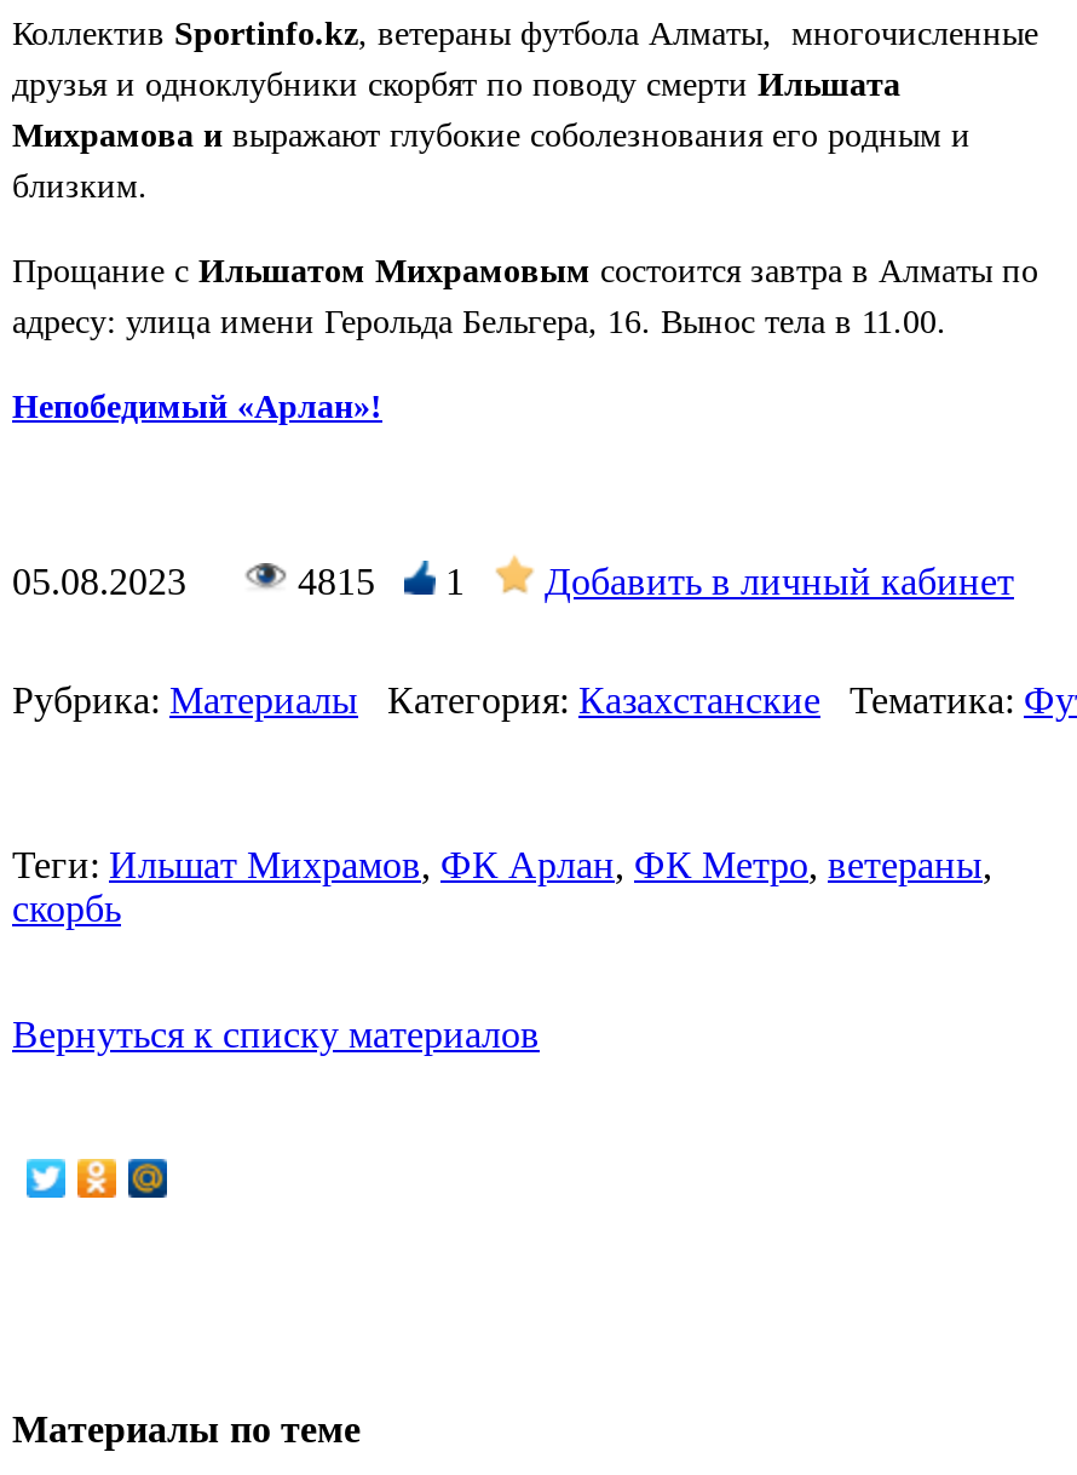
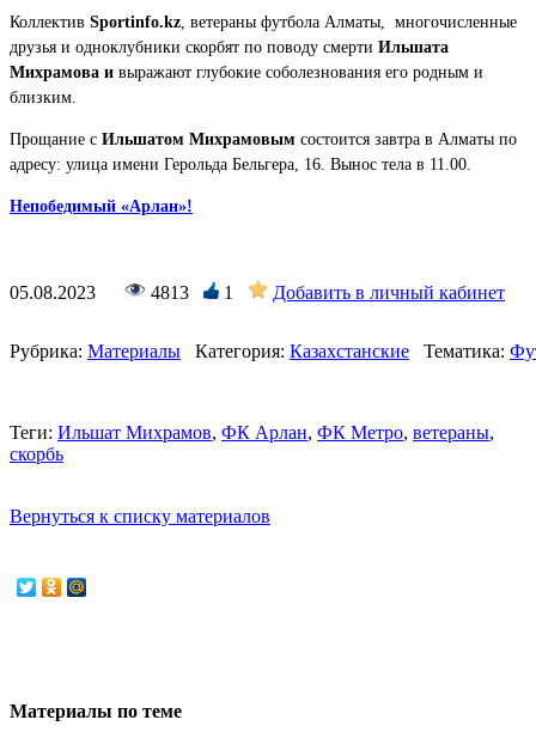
[298,560,1014,602] 4815 1 Добавить в личный кабинет -> [151,282,505,302] 4813 1 Добавить в личный кабинет

